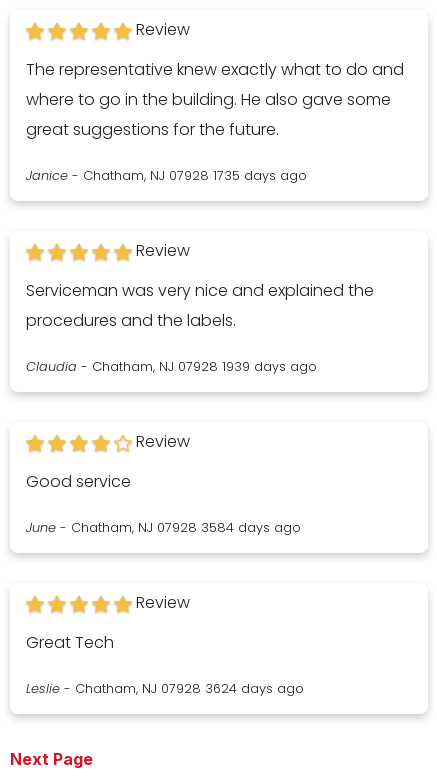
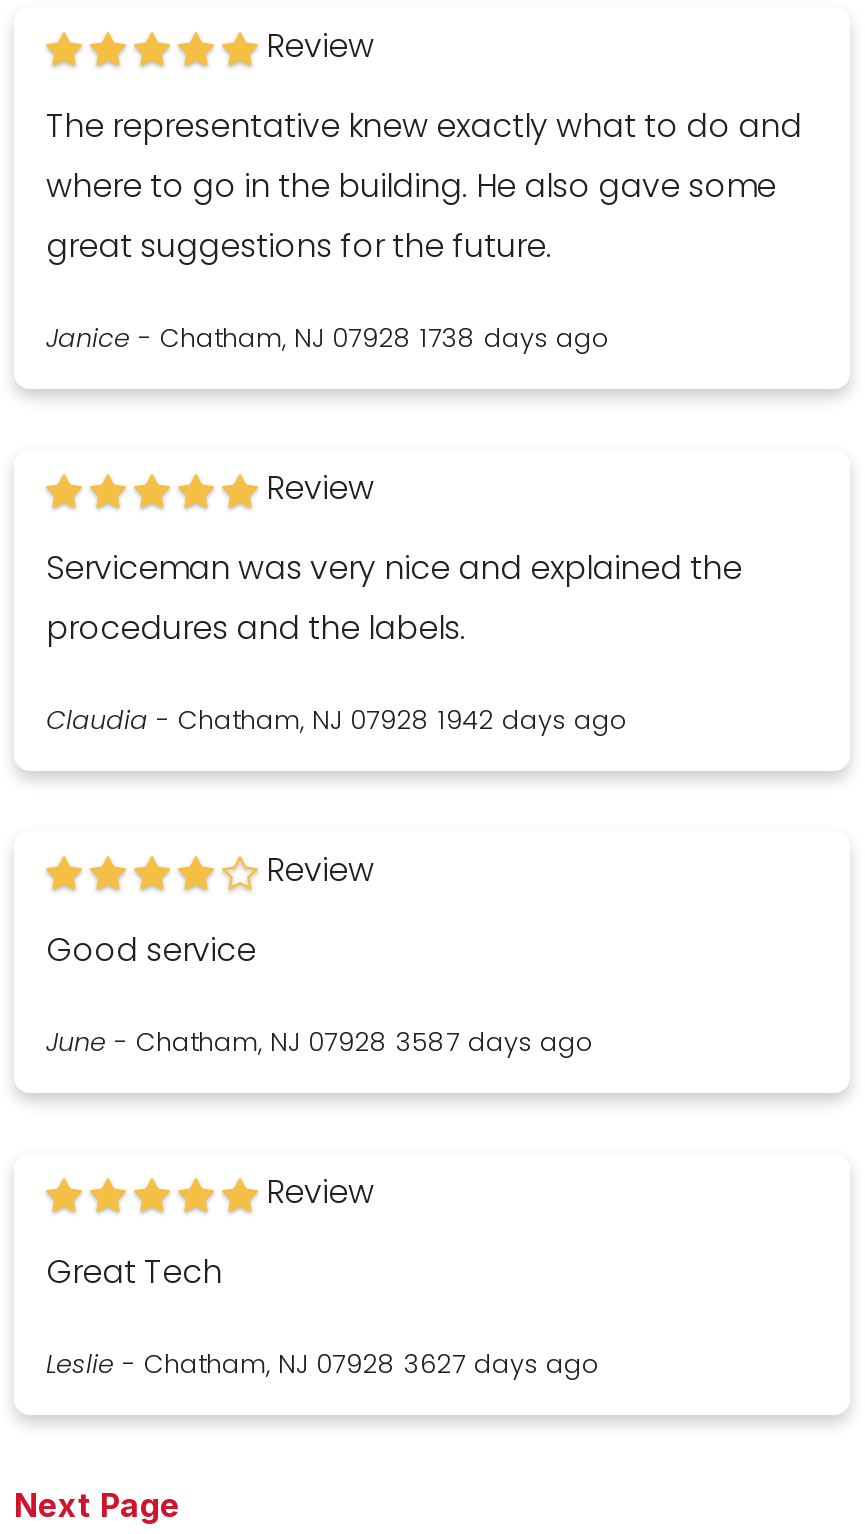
[26,167,307,184] Janice - Chatham, NJ 07928 1735 days ago -> [46,321,610,355] Janice - Chatham, NJ 07928 1738 days ago
[26,358,317,375] Claudia - Chatham, NJ 07928 1939 days ago -> [46,703,628,737] Claudia - Chatham, NJ 07928 1942 days ago
[26,519,301,536] June - Chatham, NJ 07928 3584 days ago -> [46,1025,594,1059] June - Chatham, NJ 07928 3587 days ago
[26,680,304,697] Leslie - Chatham, NJ 07928 3624 days ago -> [46,1347,600,1381] Leslie - Chatham, NJ 07928 3627 days ago

